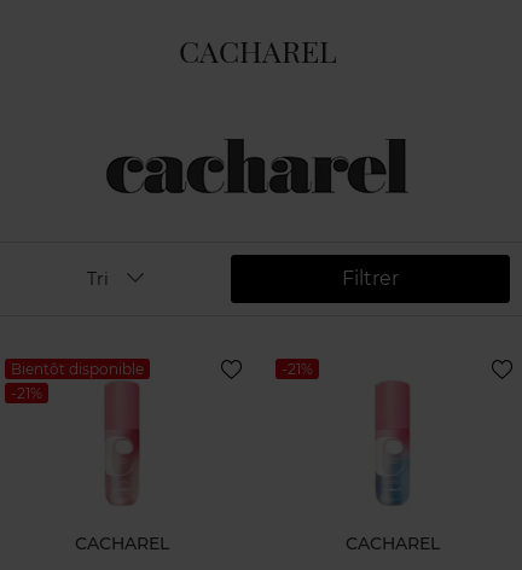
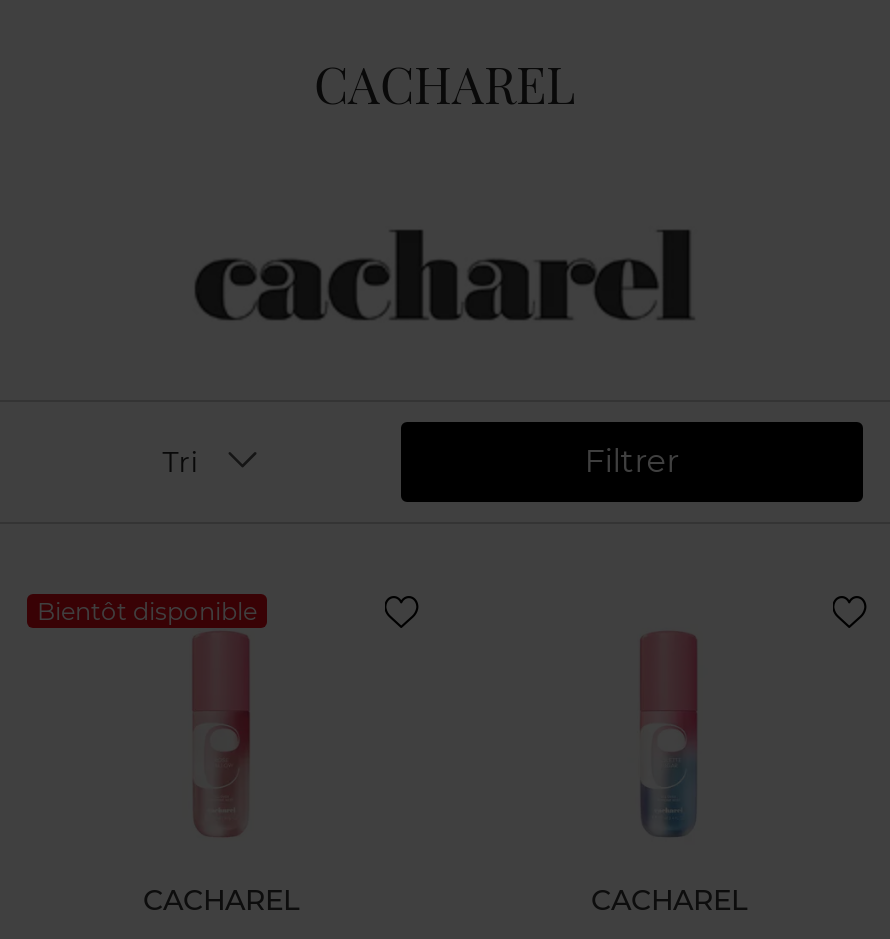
[282,360,313,378] -21% -> none
[11,384,42,402] -21% -> none

